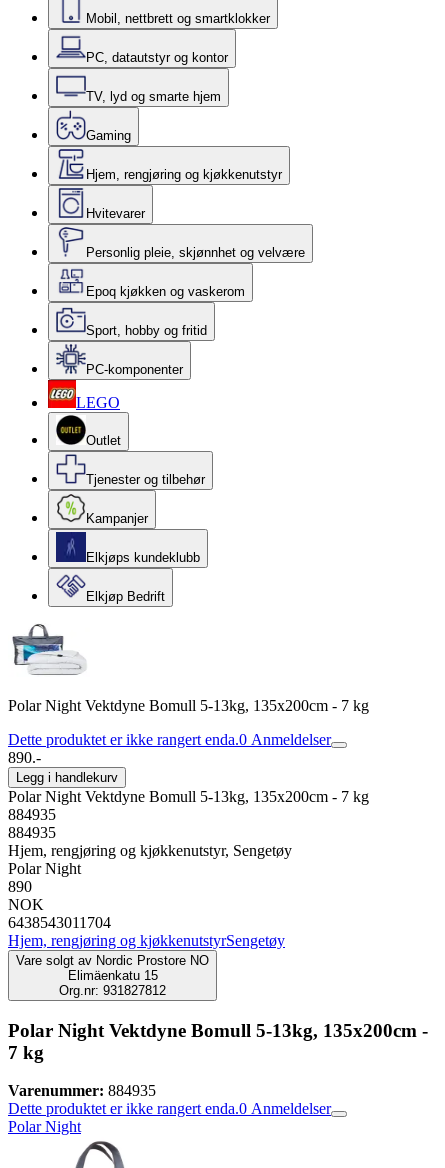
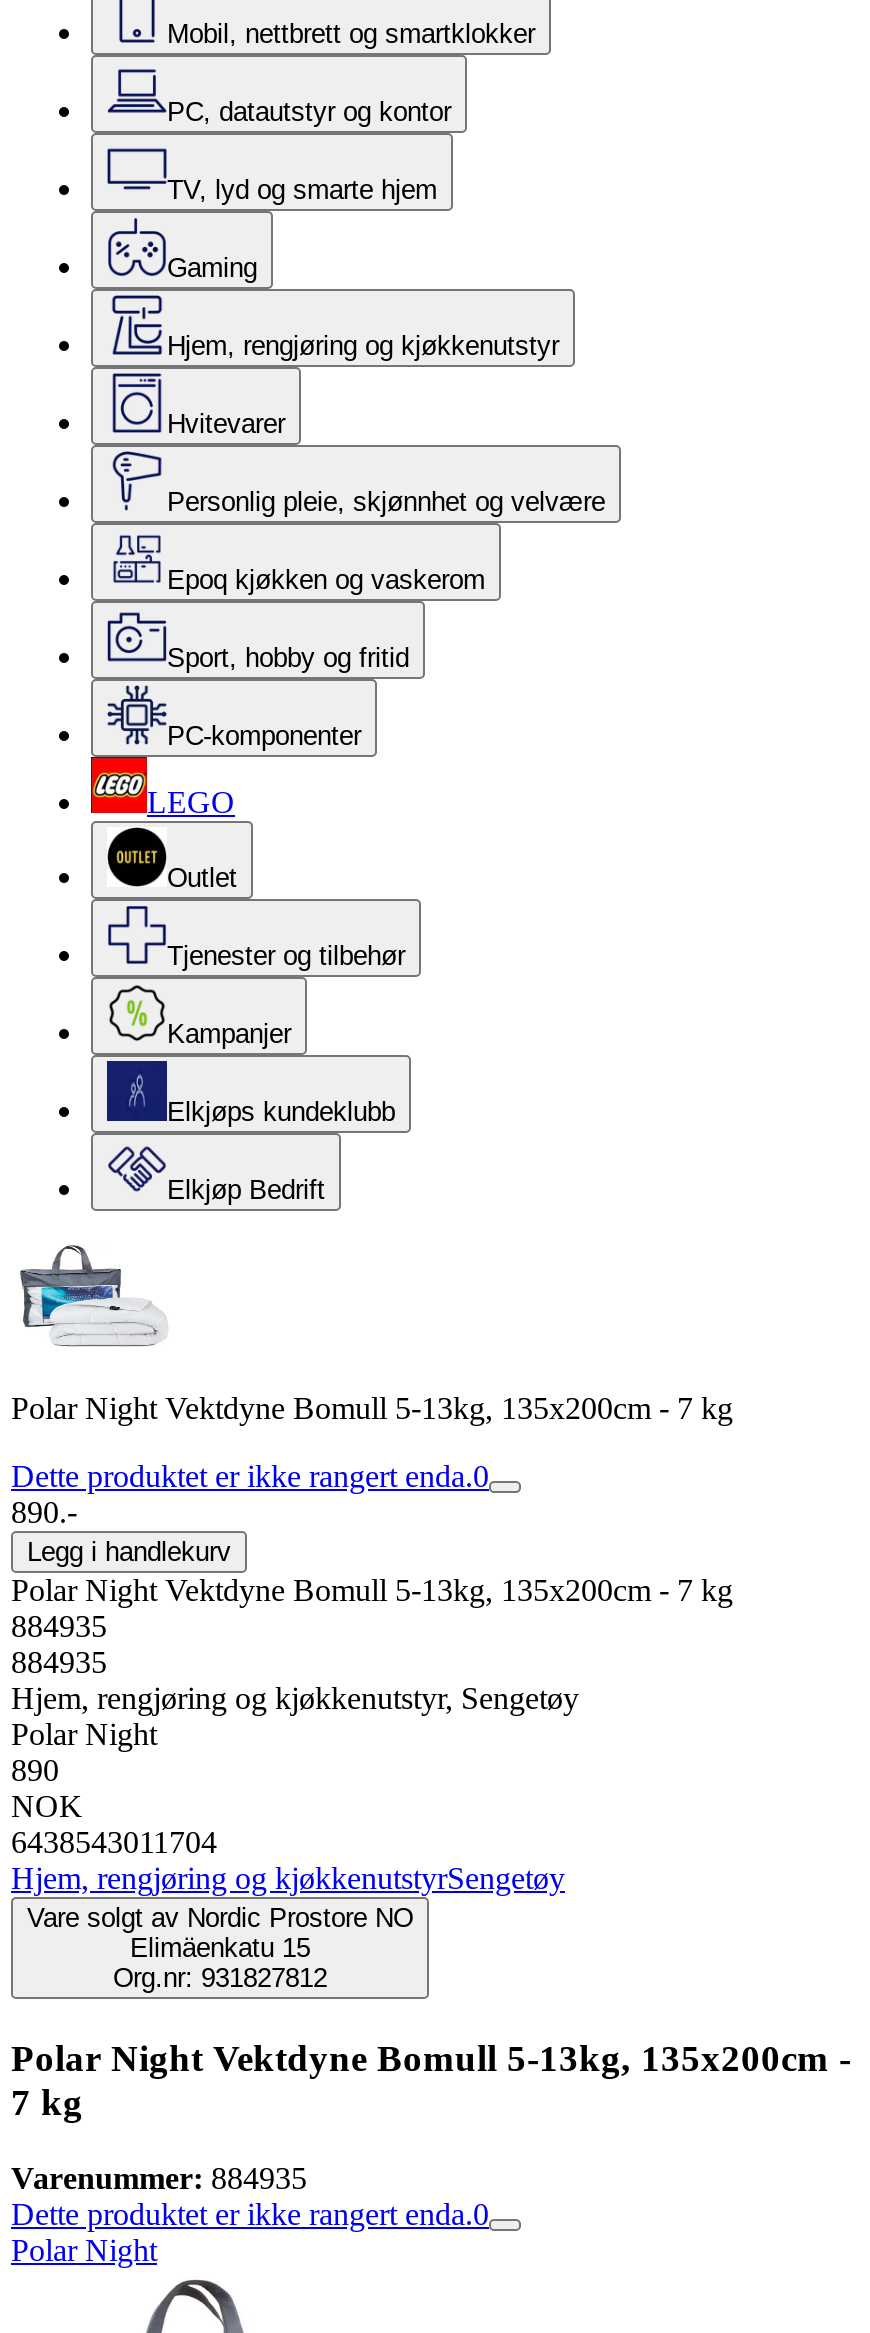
[8,731,331,748] Dette produktet er ikke rangert enda.0 Anmeldelser -> [11,1459,489,1493] Dette produktet er ikke rangert enda.0
[8,1100,331,1117] Dette produktet er ikke rangert enda.0 Anmeldelser -> [11,2198,489,2232] Dette produktet er ikke rangert enda.0

